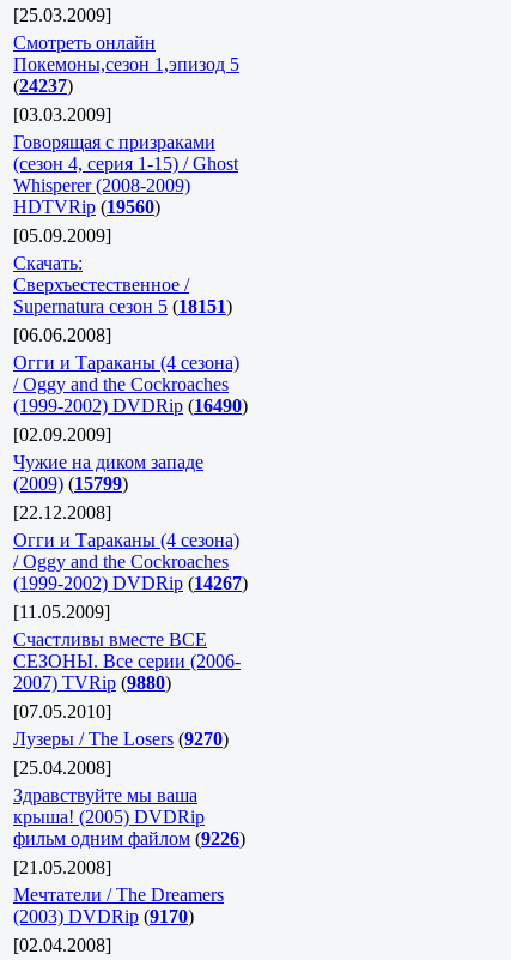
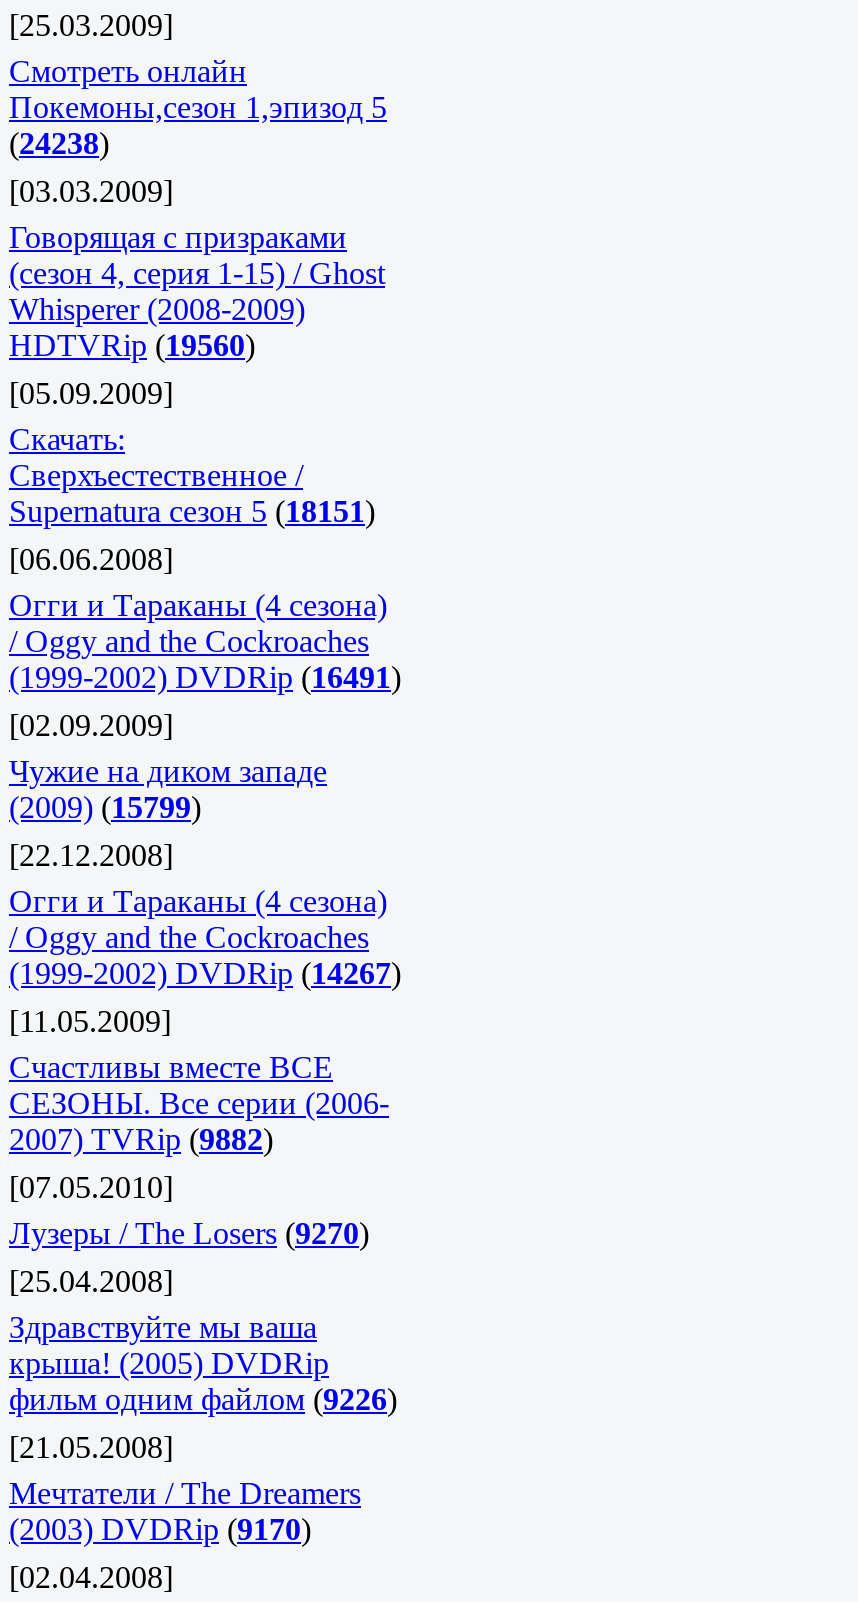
[13,76,73,96] (24237) -> [9,126,109,160] (24238)
[13,396,248,416] (1999-2002) DVDRip (16490) -> [9,660,401,694] (1999-2002) DVDRip (16491)
[13,672,171,693] 2007) TVRip (9880) -> [9,1122,273,1156] 2007) TVRip (9882)

